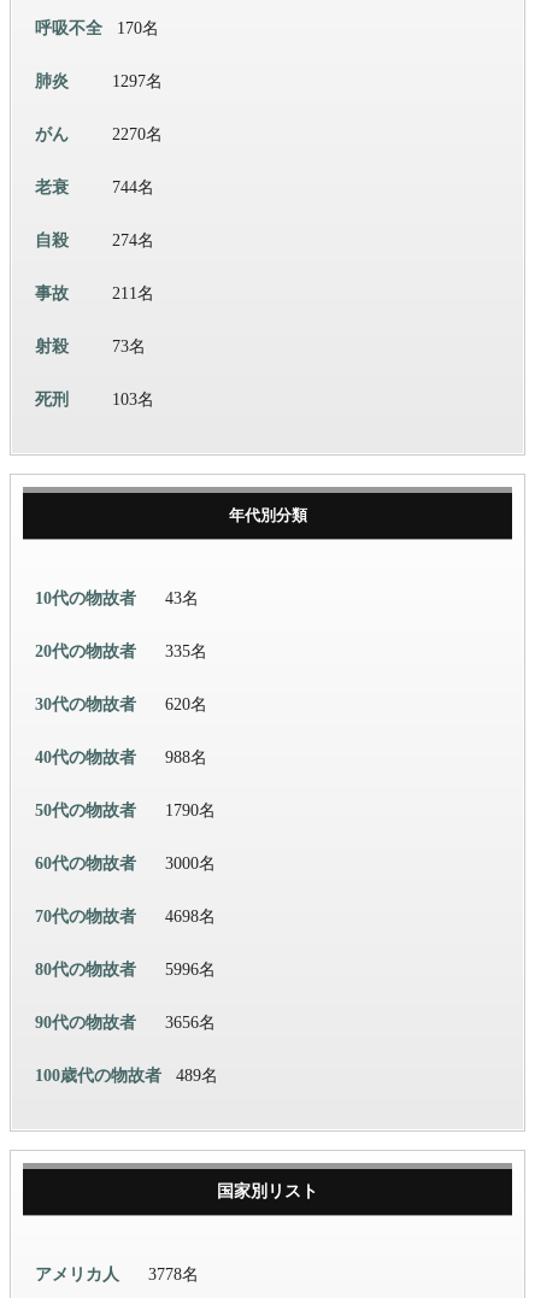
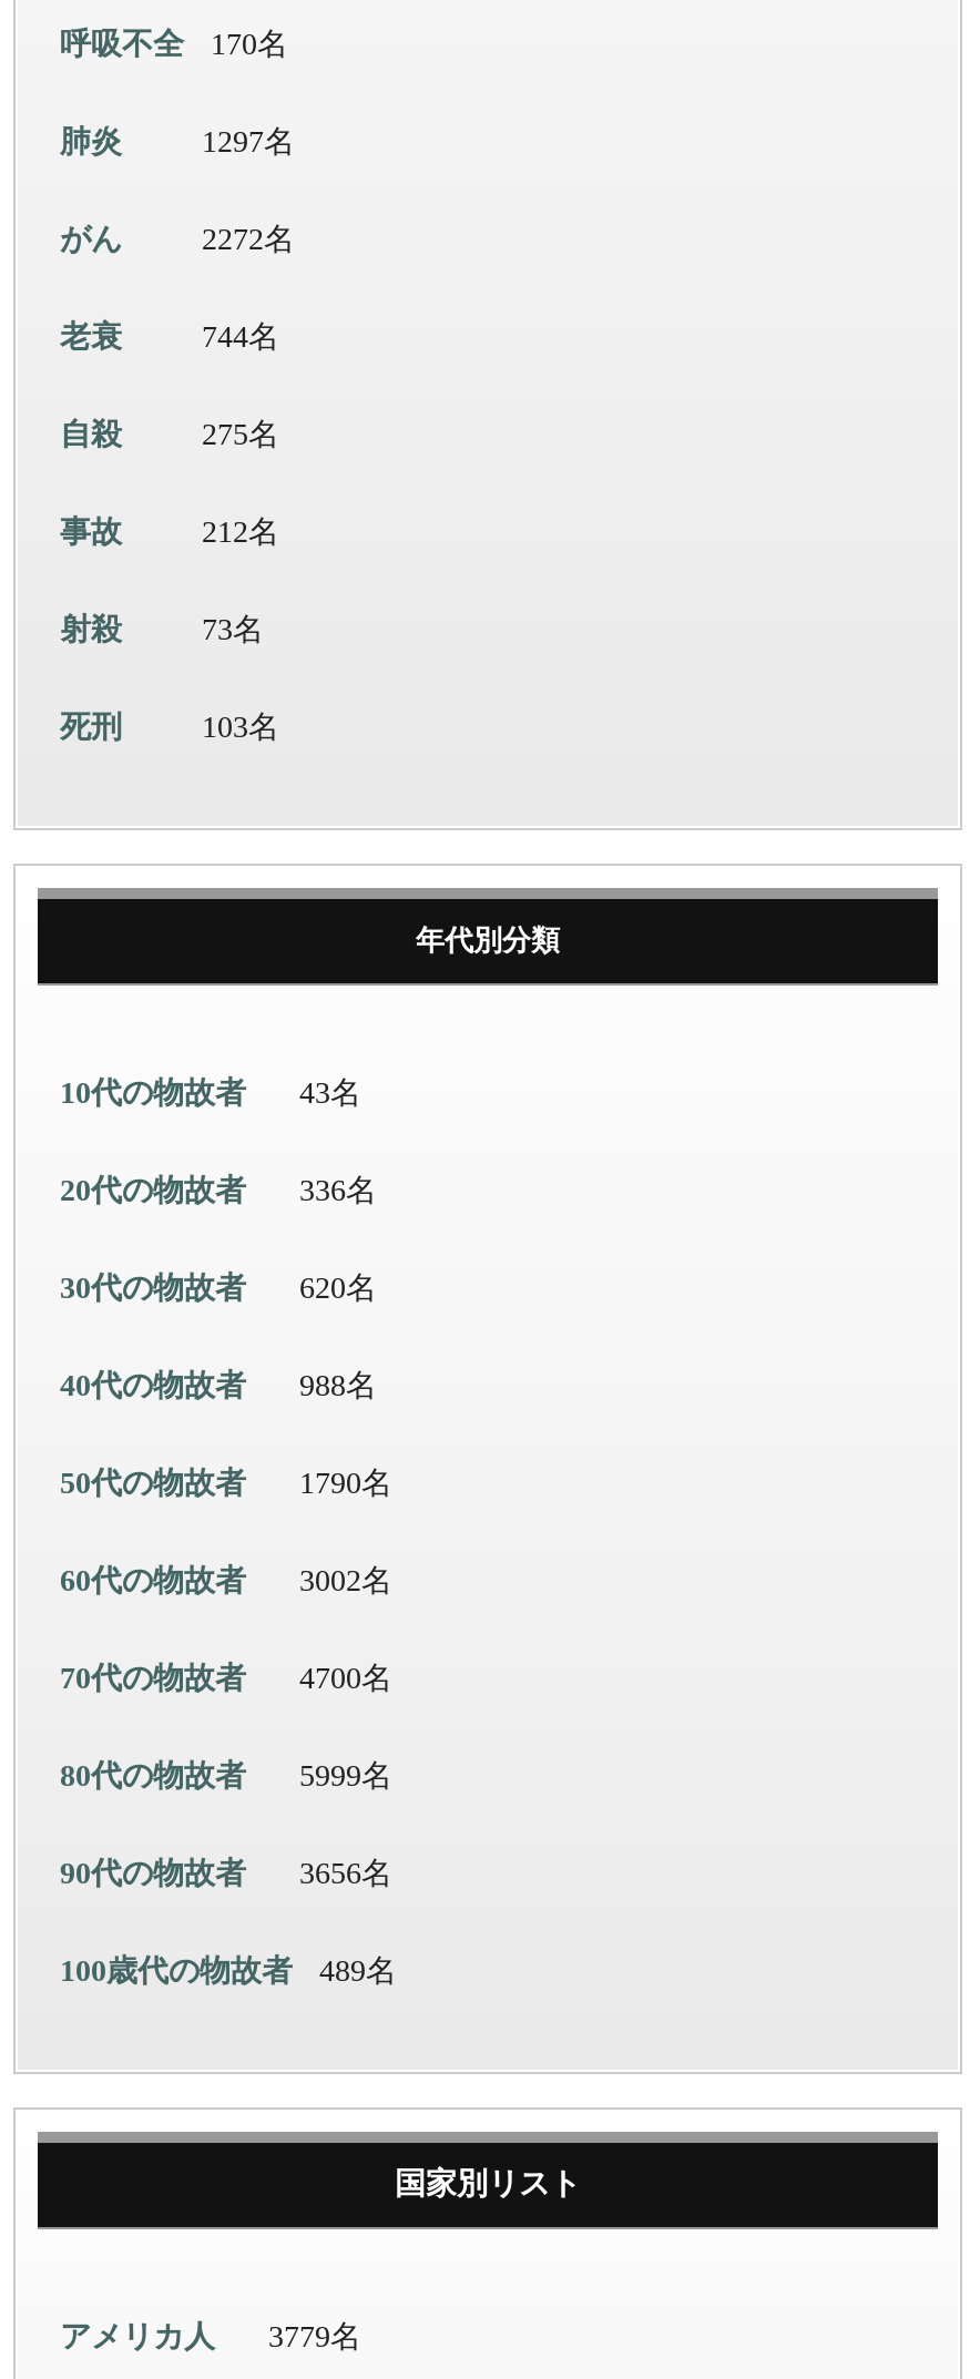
[112,125,163,143] 2270名 -> [202,222,295,255] 2272名
[112,231,154,249] 274名 -> [202,417,279,450] 275名
[112,284,154,302] 211名 -> [202,514,279,548] 212名
[35,642,207,660] 20代の物故者 335名 -> [60,1173,377,1206] 20代の物故者 336名
[35,854,216,872] 60代の物故者 3000名 -> [60,1563,392,1596] 60代の物故者 3002名
[35,907,216,925] 70代の物故者 4698名 -> [60,1661,392,1694] 70代の物故者 4700名
[35,960,216,978] 80代の物故者 5996名 -> [60,1758,392,1791] 80代の物故者 5999名
[35,1265,199,1283] アメリカ人 3778名 -> [60,2319,361,2352] アメリカ人 3779名

